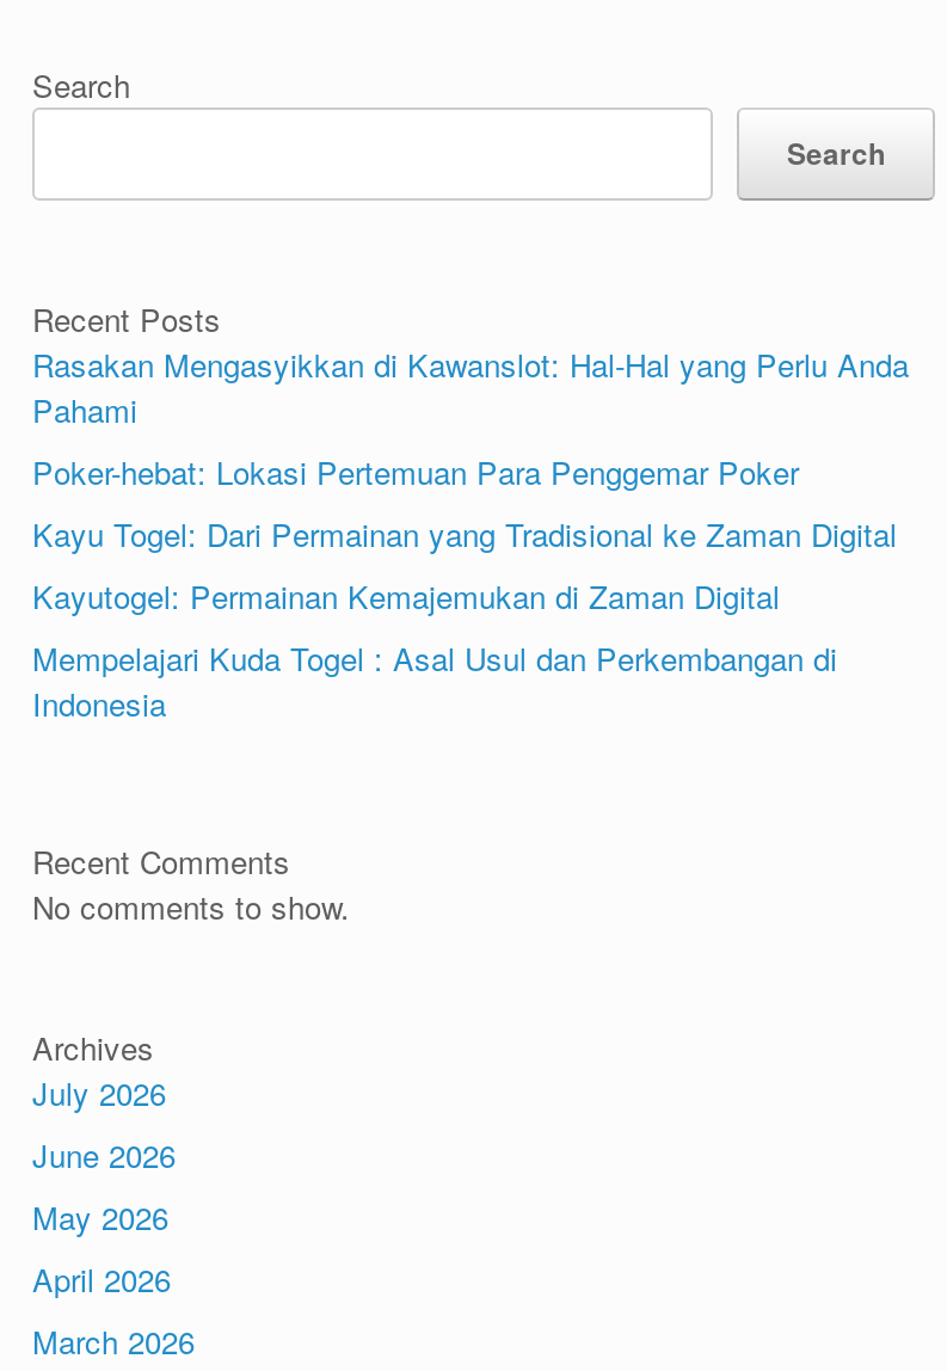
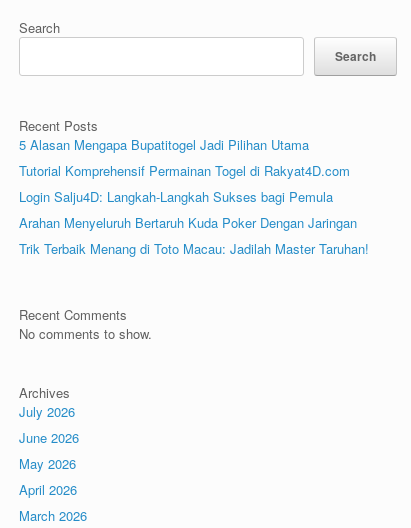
[32,340,909,725] Rasakan Mengasyikkan di Kawanslot: Hal-Hal yang Perlu Anda | Pahami | Poker-hebat: Lokasi Pertemuan Para Penggemar Poker | Kayu Togel: Dari Permainan yang Tradisional ke Zaman Digital | Kayutogel: Permainan Kemajemukan di Zaman Digital | Mempelajari Kuda Togel : Asal Usul dan Perkembangan di | Indonesia -> [19,134,369,257] 5 Alasan Mengapa Bupatitogel Jadi Pilihan Utama | Tutorial Komprehensif Permainan Togel di Rakyat4D.com | Login Salju4D: Langkah-Langkah Sukses bagi Pemula | Arahan Menyeluruh Bertaruh Kuda Poker Dengan Jaringan | Trik Terbaik Menang di Toto Macau: Jadilah Master Taruhan!

